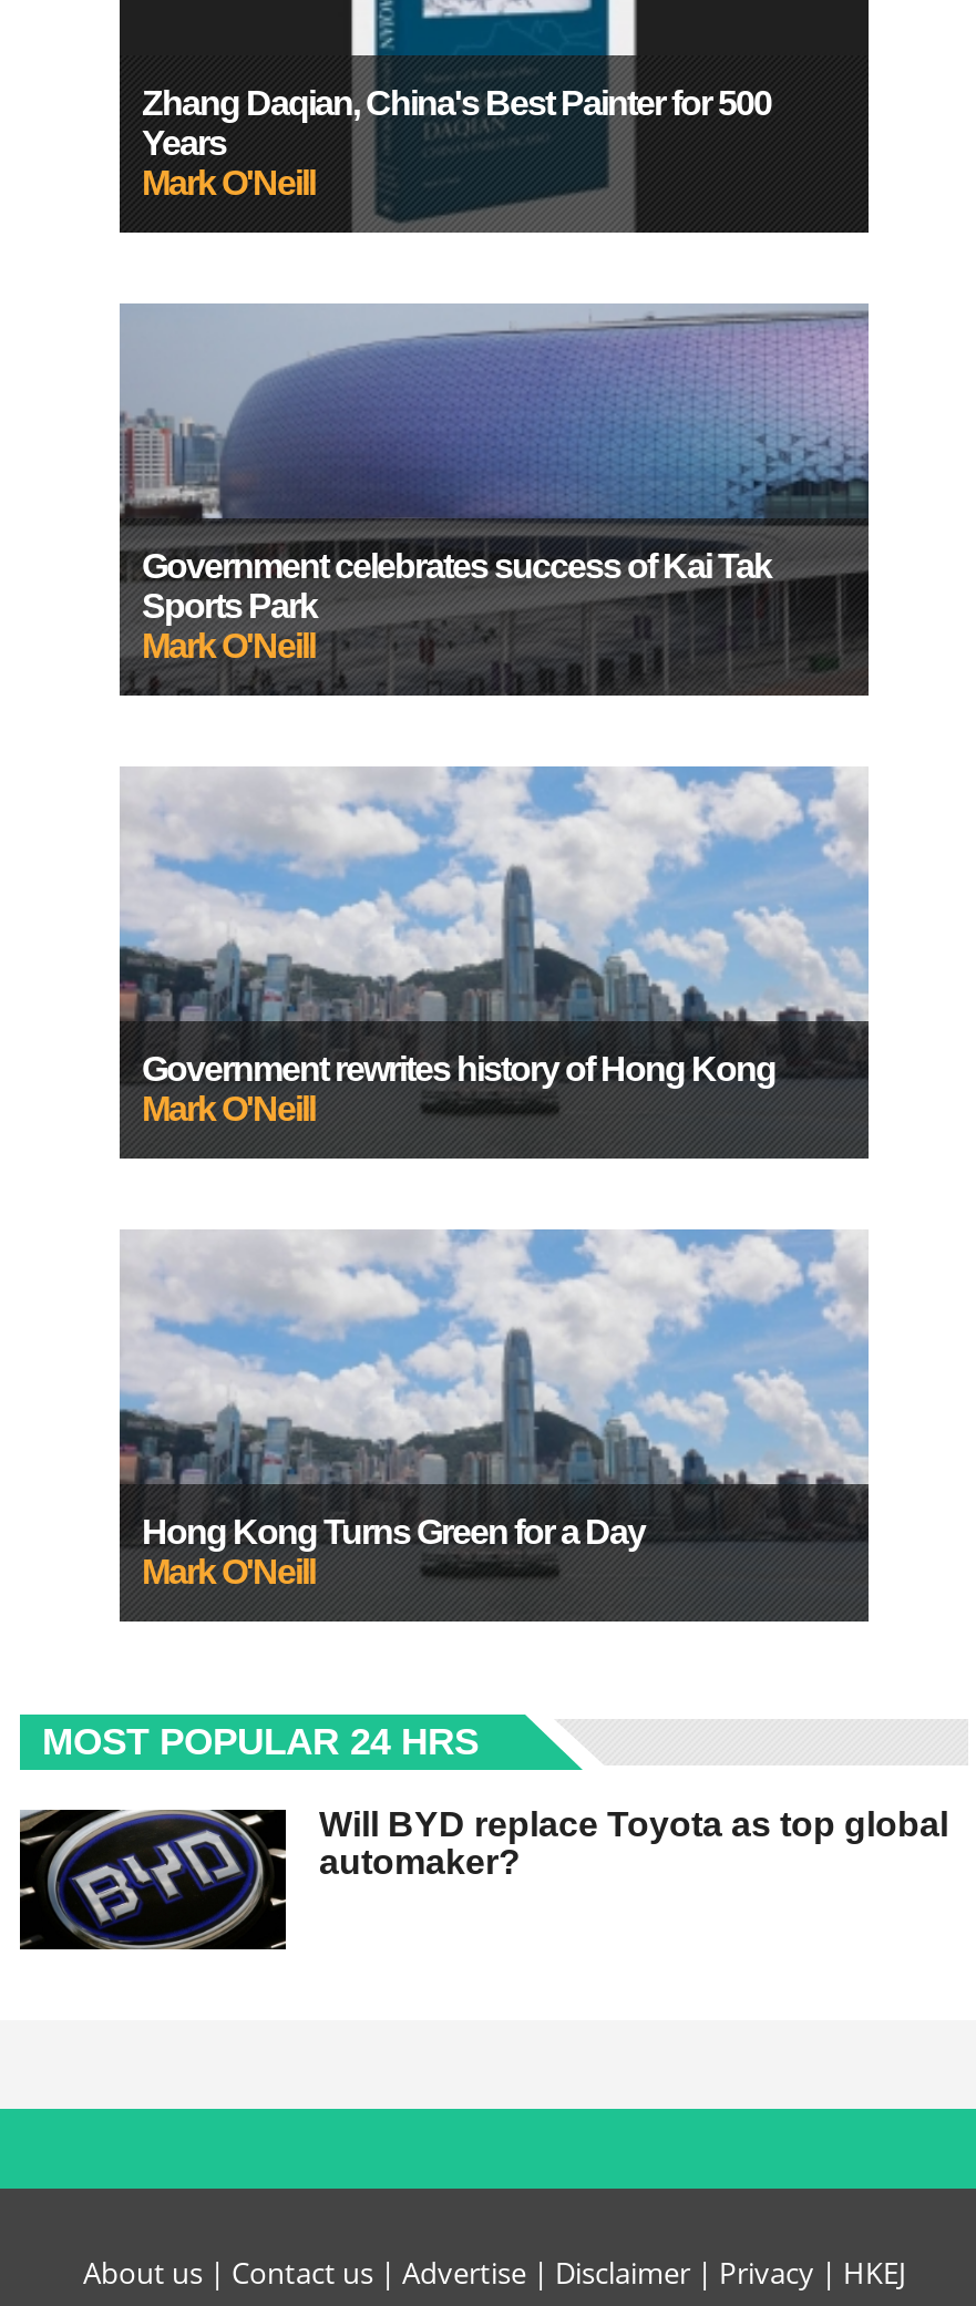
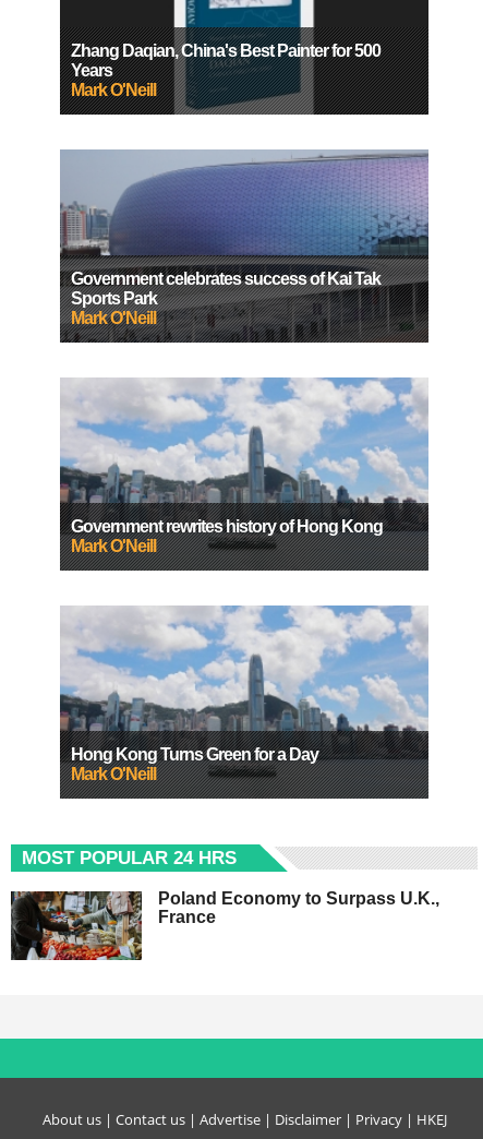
[20,1804,948,1952] [image] | Will BYD replace Toyota as top global | automaker? -> [10,889,439,961] [image] | Poland Economy to Surpass U.K., | France

